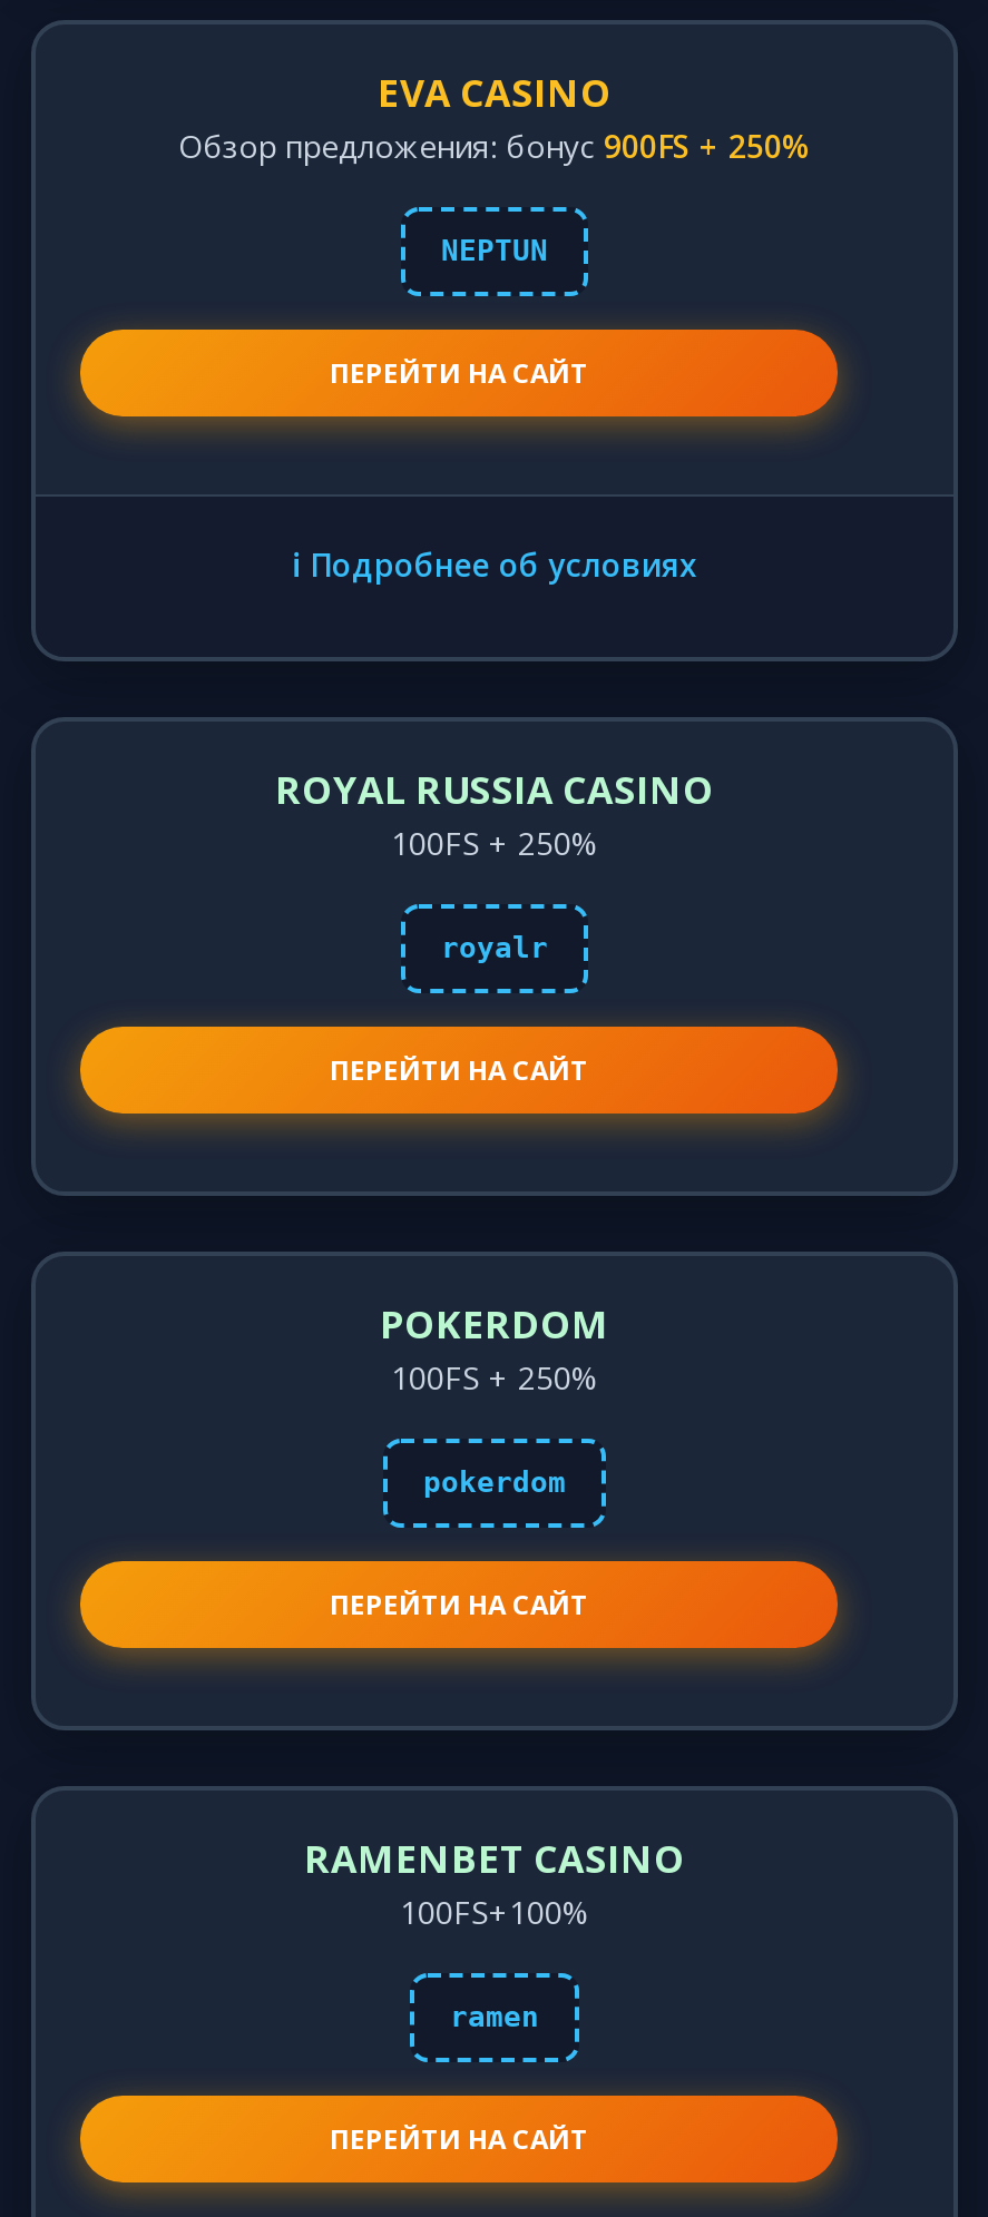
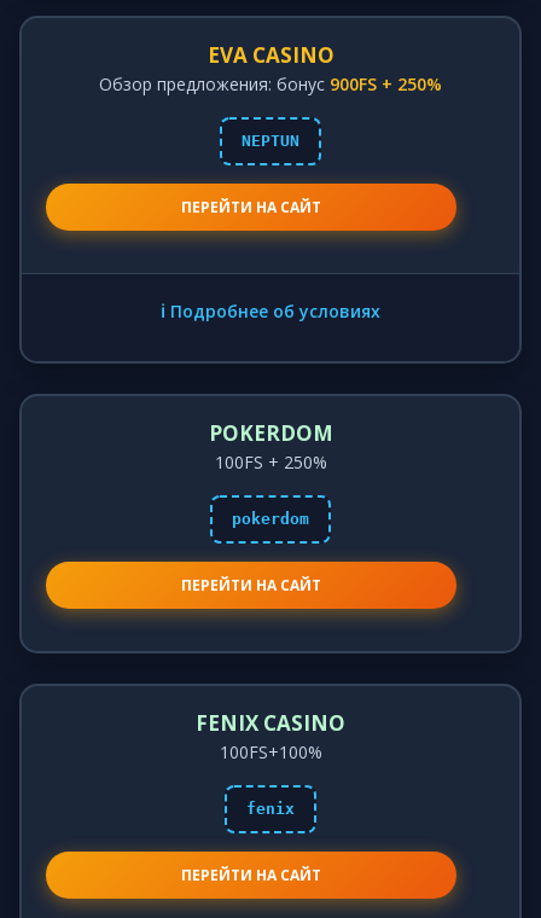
[275,764,714,1089] ROYAL RUSSIA CASINO | 100FS + 250% | royalr | ПЕРЕЙТИ НА САЙТ -> none
[304,1833,685,1884] RAMENBET CASINO -> [196,709,345,737] FENIX CASINO
[450,2000,539,2033] ramen -> [246,800,295,818] fenix

